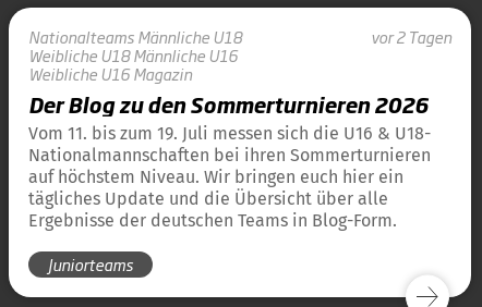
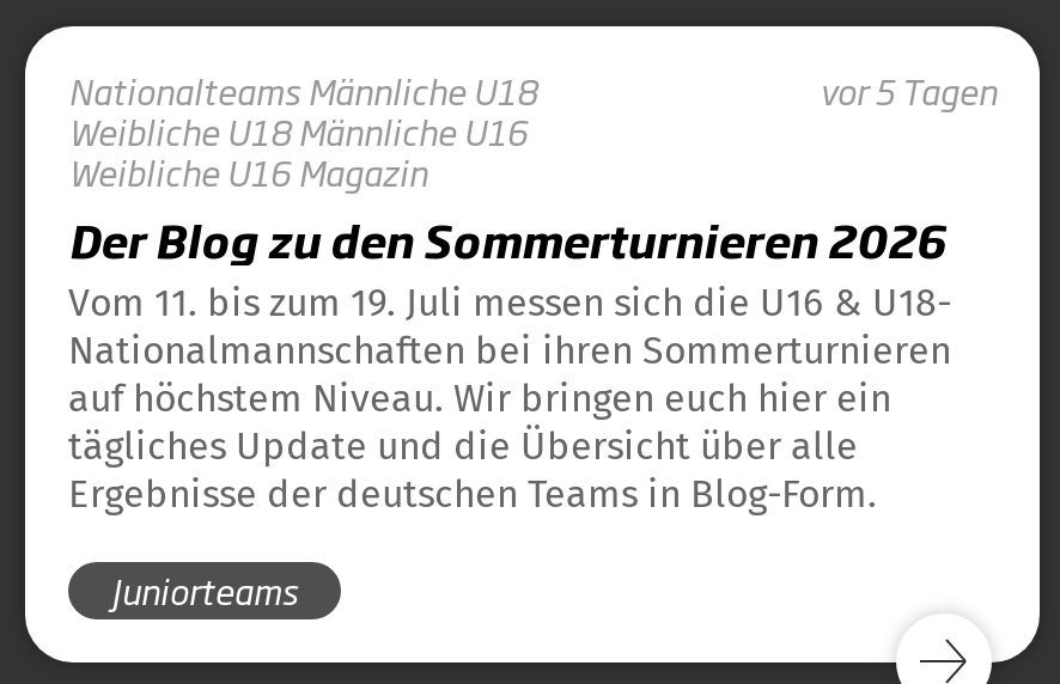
[371,25,451,48] vor 2 Tagen -> [820,65,997,115] vor 5 Tagen

